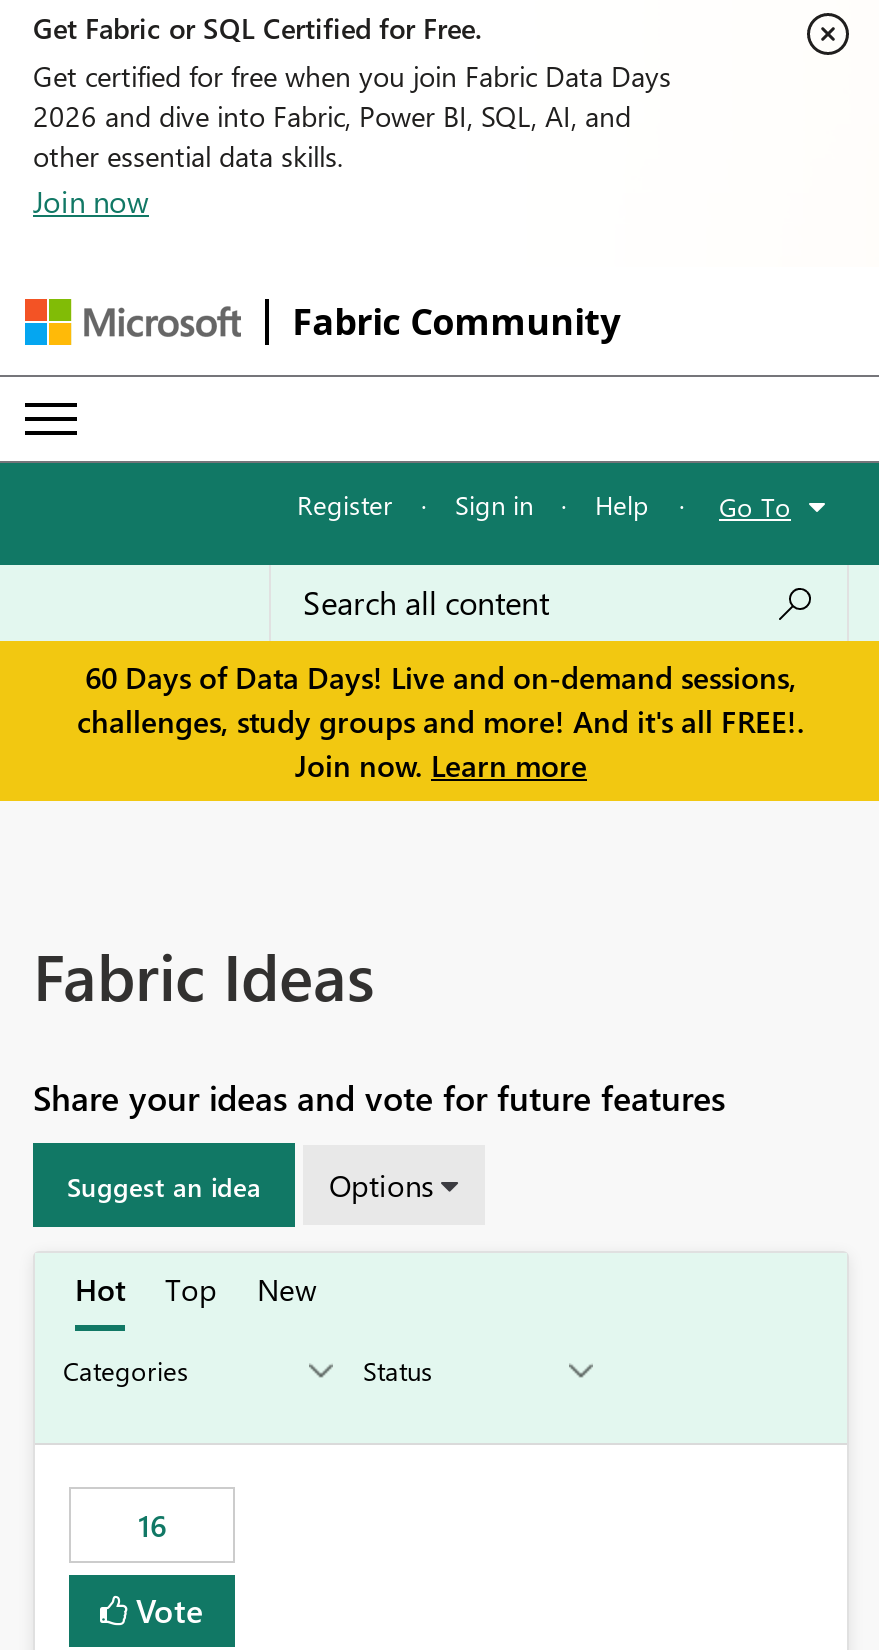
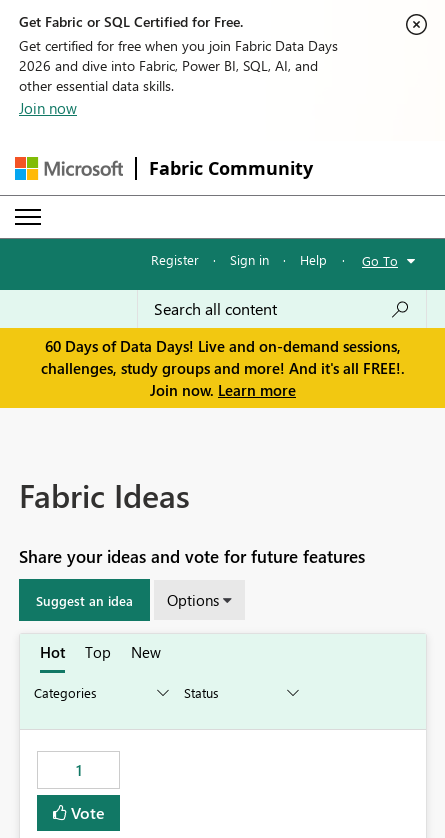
[138,1506,166,1546] 16 -> [75,760,81,780] 1

